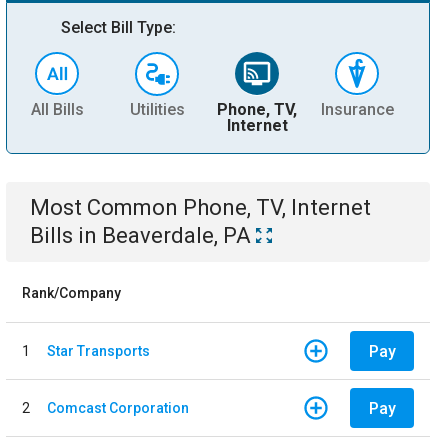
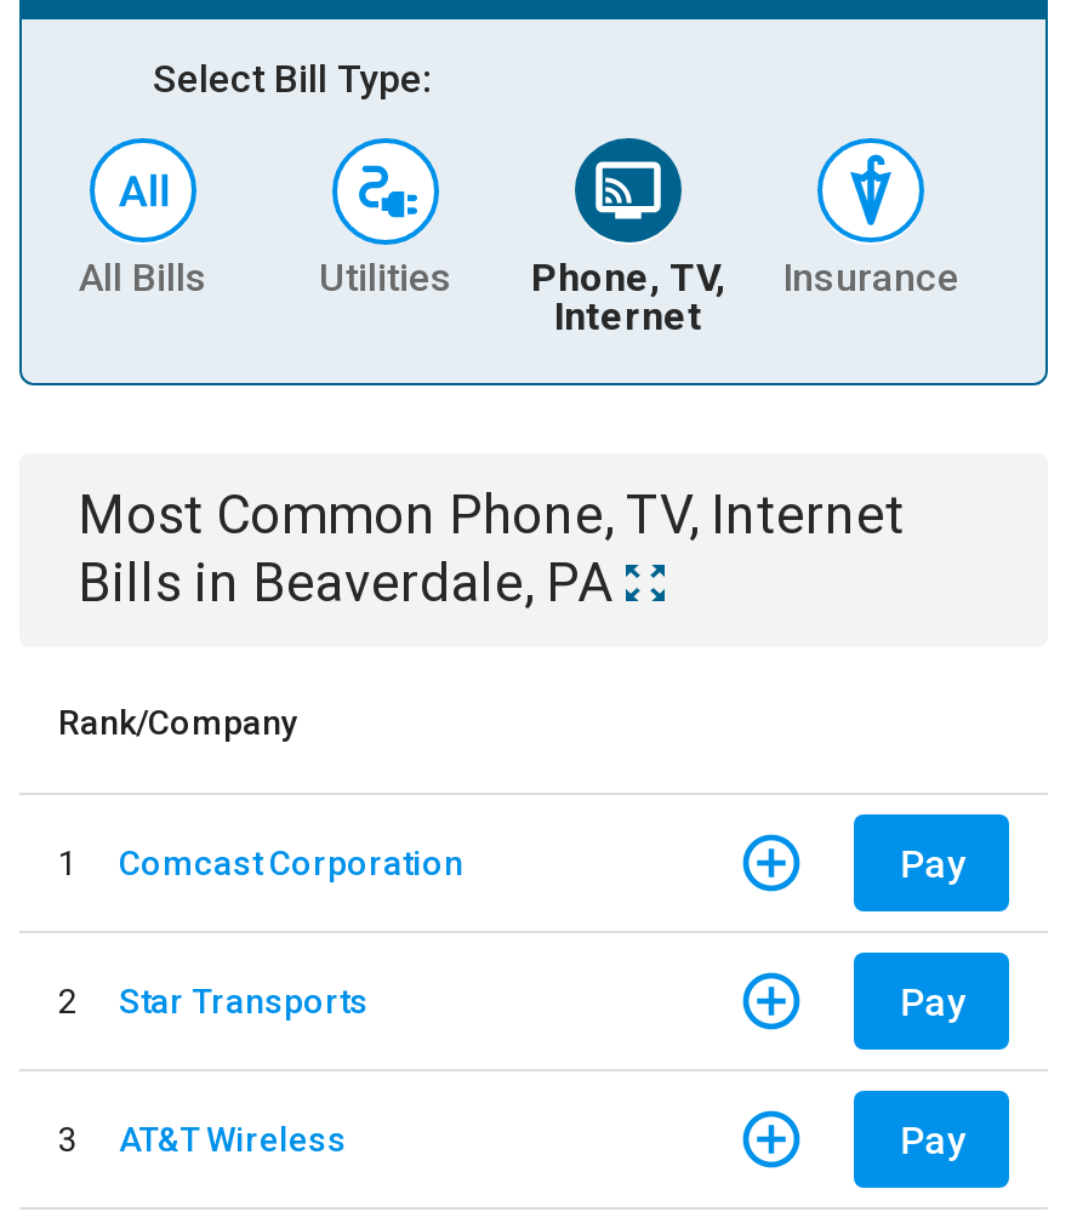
none -> [900,840,966,886] Pay
moved [22,399,189,415] -> [58,842,463,1019]: 2 | Comcast Corporation
none -> [58,1119,347,1157] 3 | AT&T Wireless

